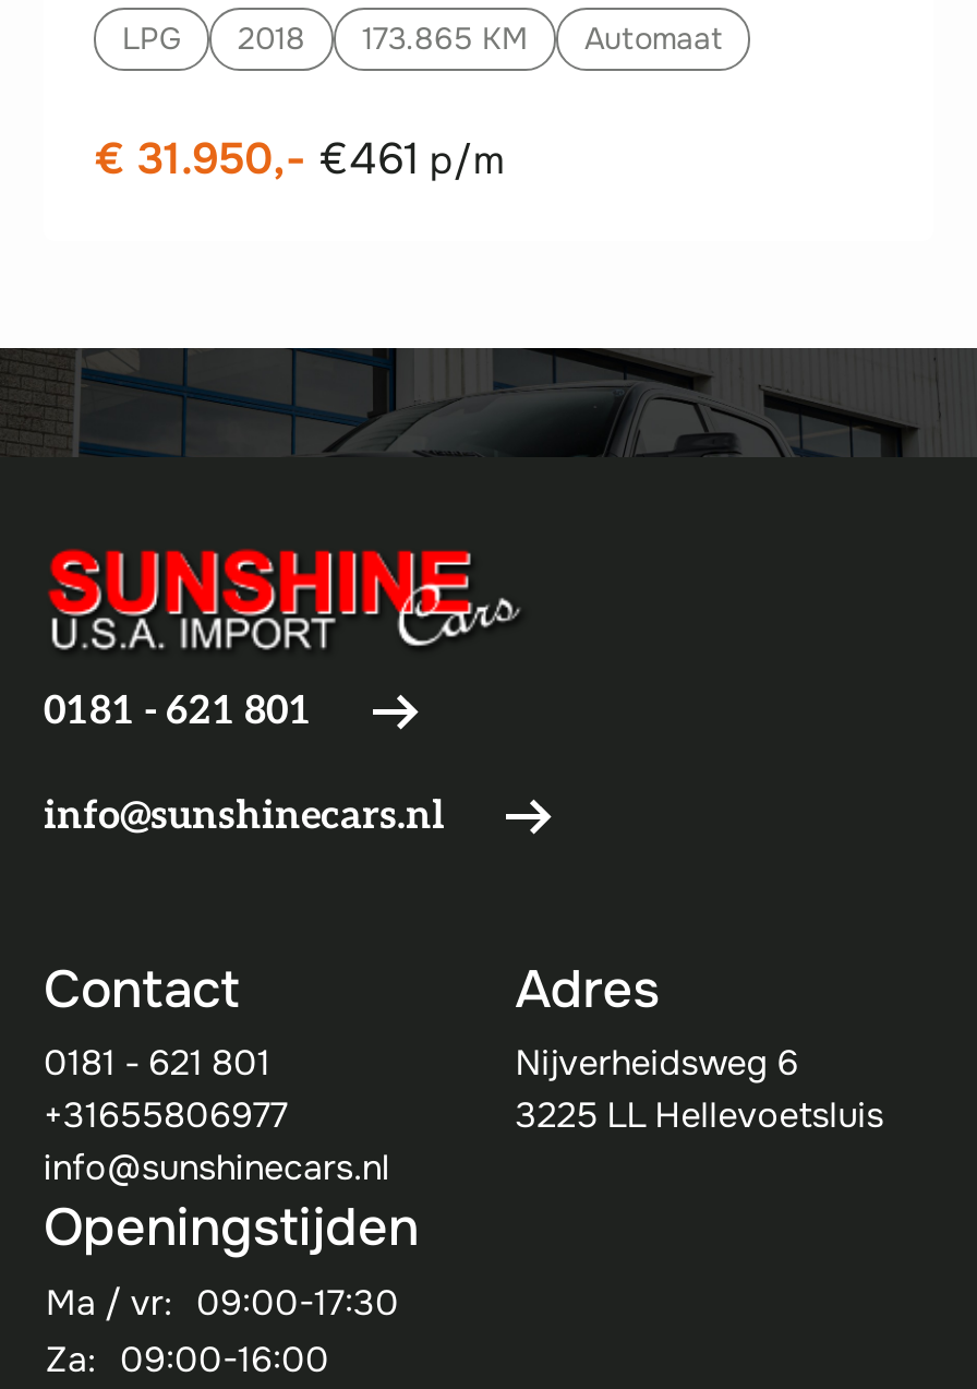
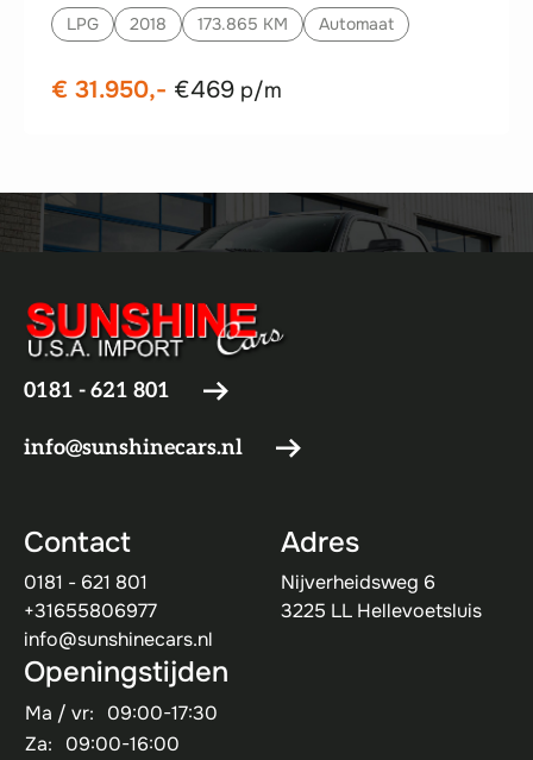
[94,132,506,186] € 31.950,- €461 p/m -> [51,75,282,104] € 31.950,- €469 p/m

